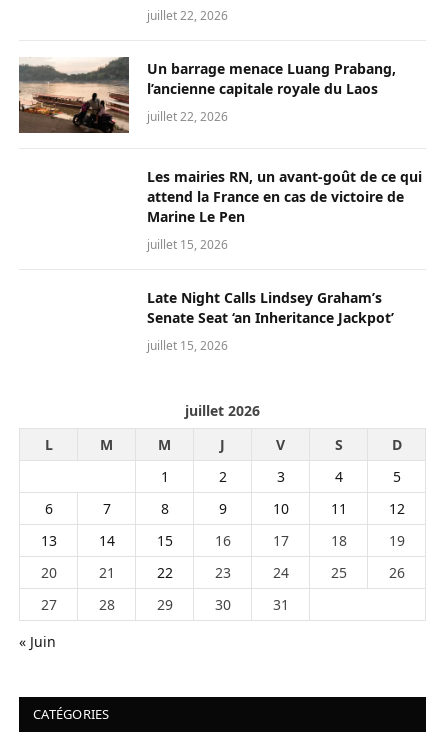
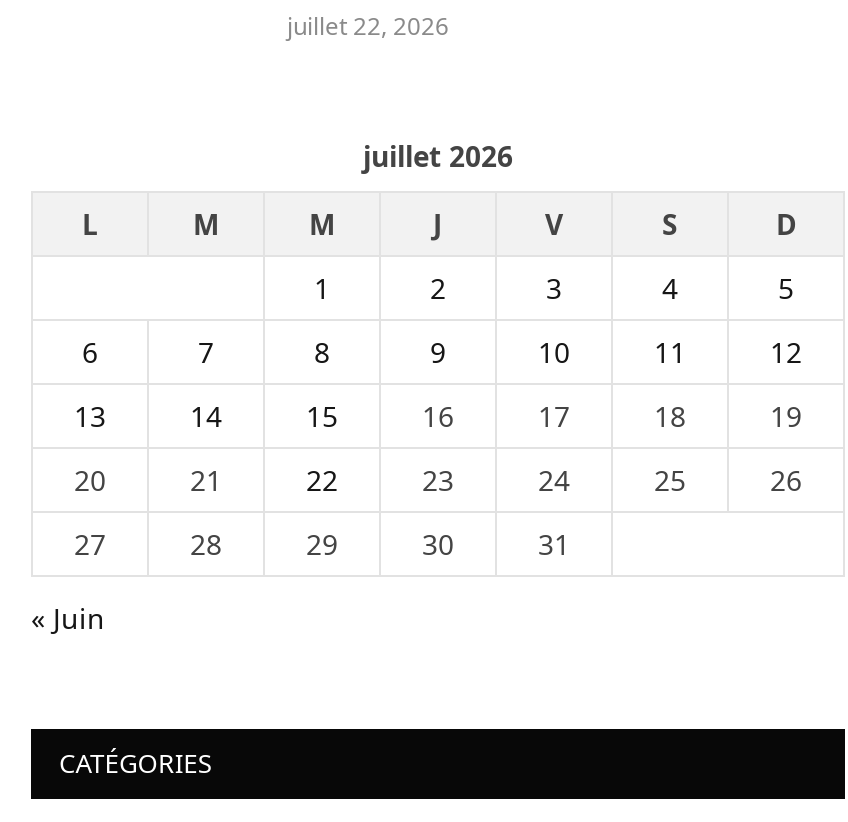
[18,56,422,353] [image] | Un barrage menace Luang Prabang, | l’ancienne capitale royale du Laos | juillet 22, 2026 | Les mairies RN, un avant-goût de ce qui | attend la France en cas de victoire de | Marine Le Pen | juillet 15, 2026 | Late Night Calls Lindsey Graham’s | Senate Seat ‘an Inheritance Jackpot’ | juillet 15, 2026 -> none

